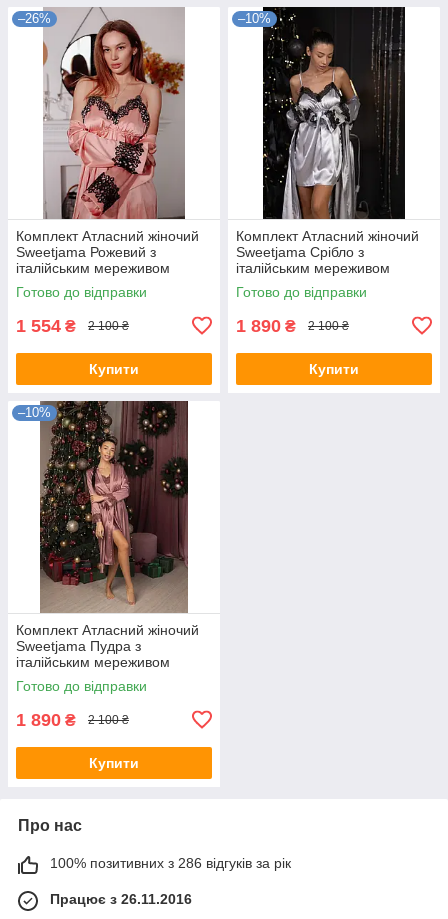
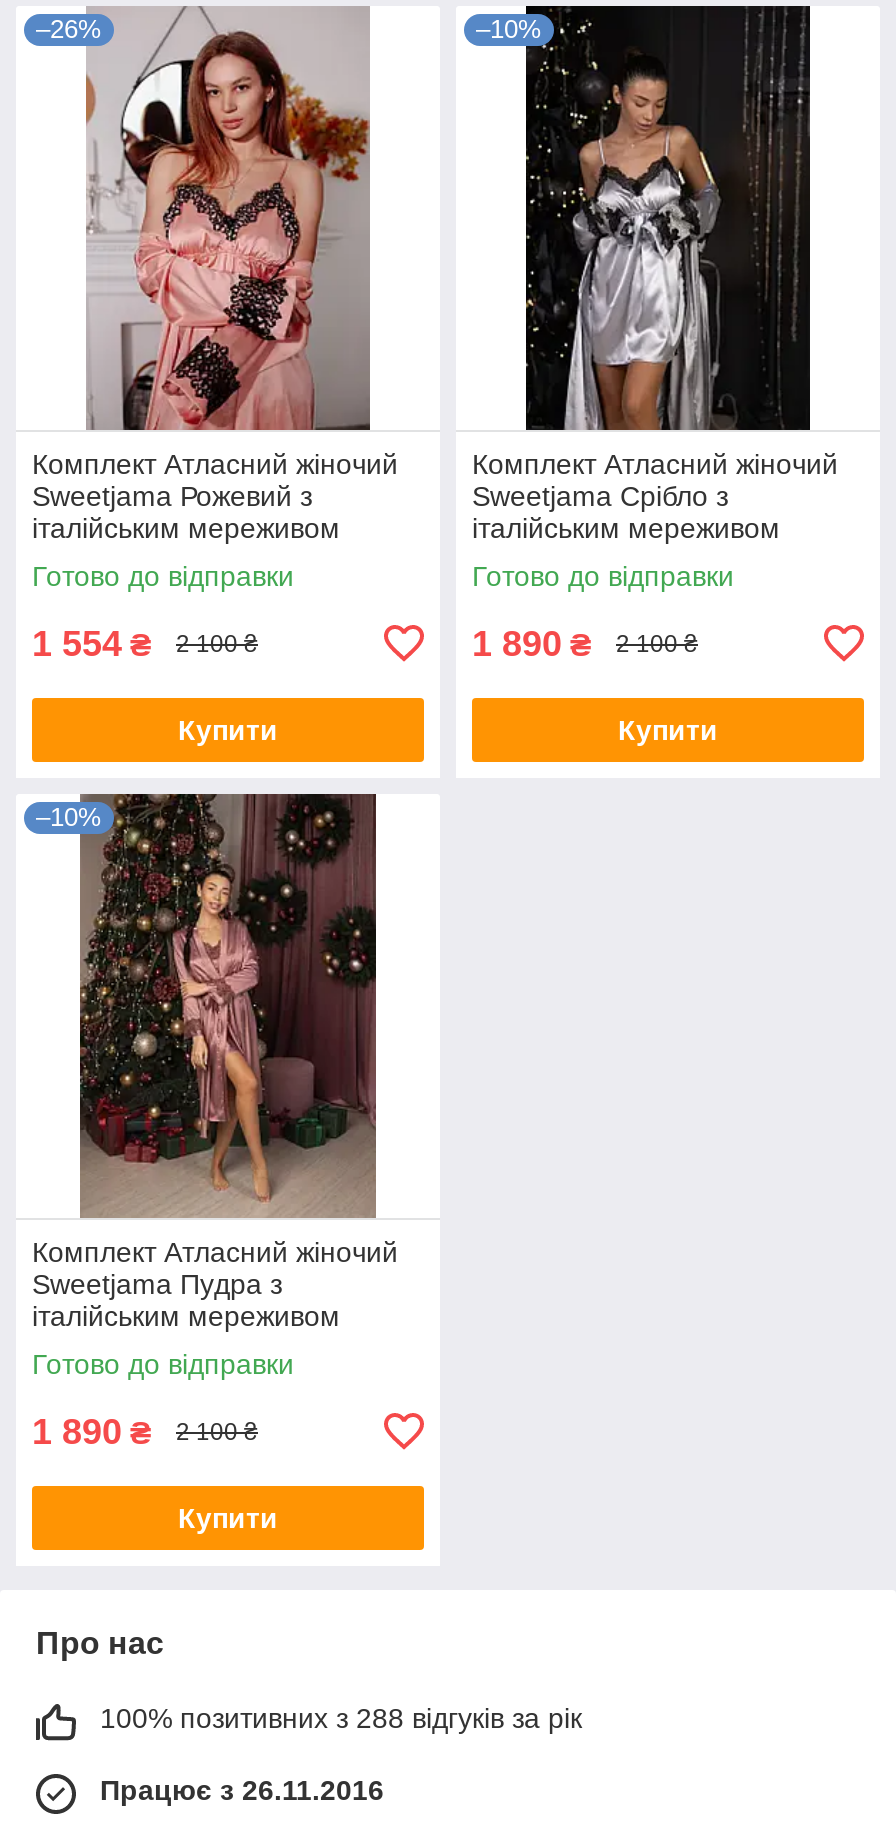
[50,855,291,871] 100% позитивних з 286 відгуків за рік -> [100,1702,582,1734] 100% позитивних з 288 відгуків за рік

